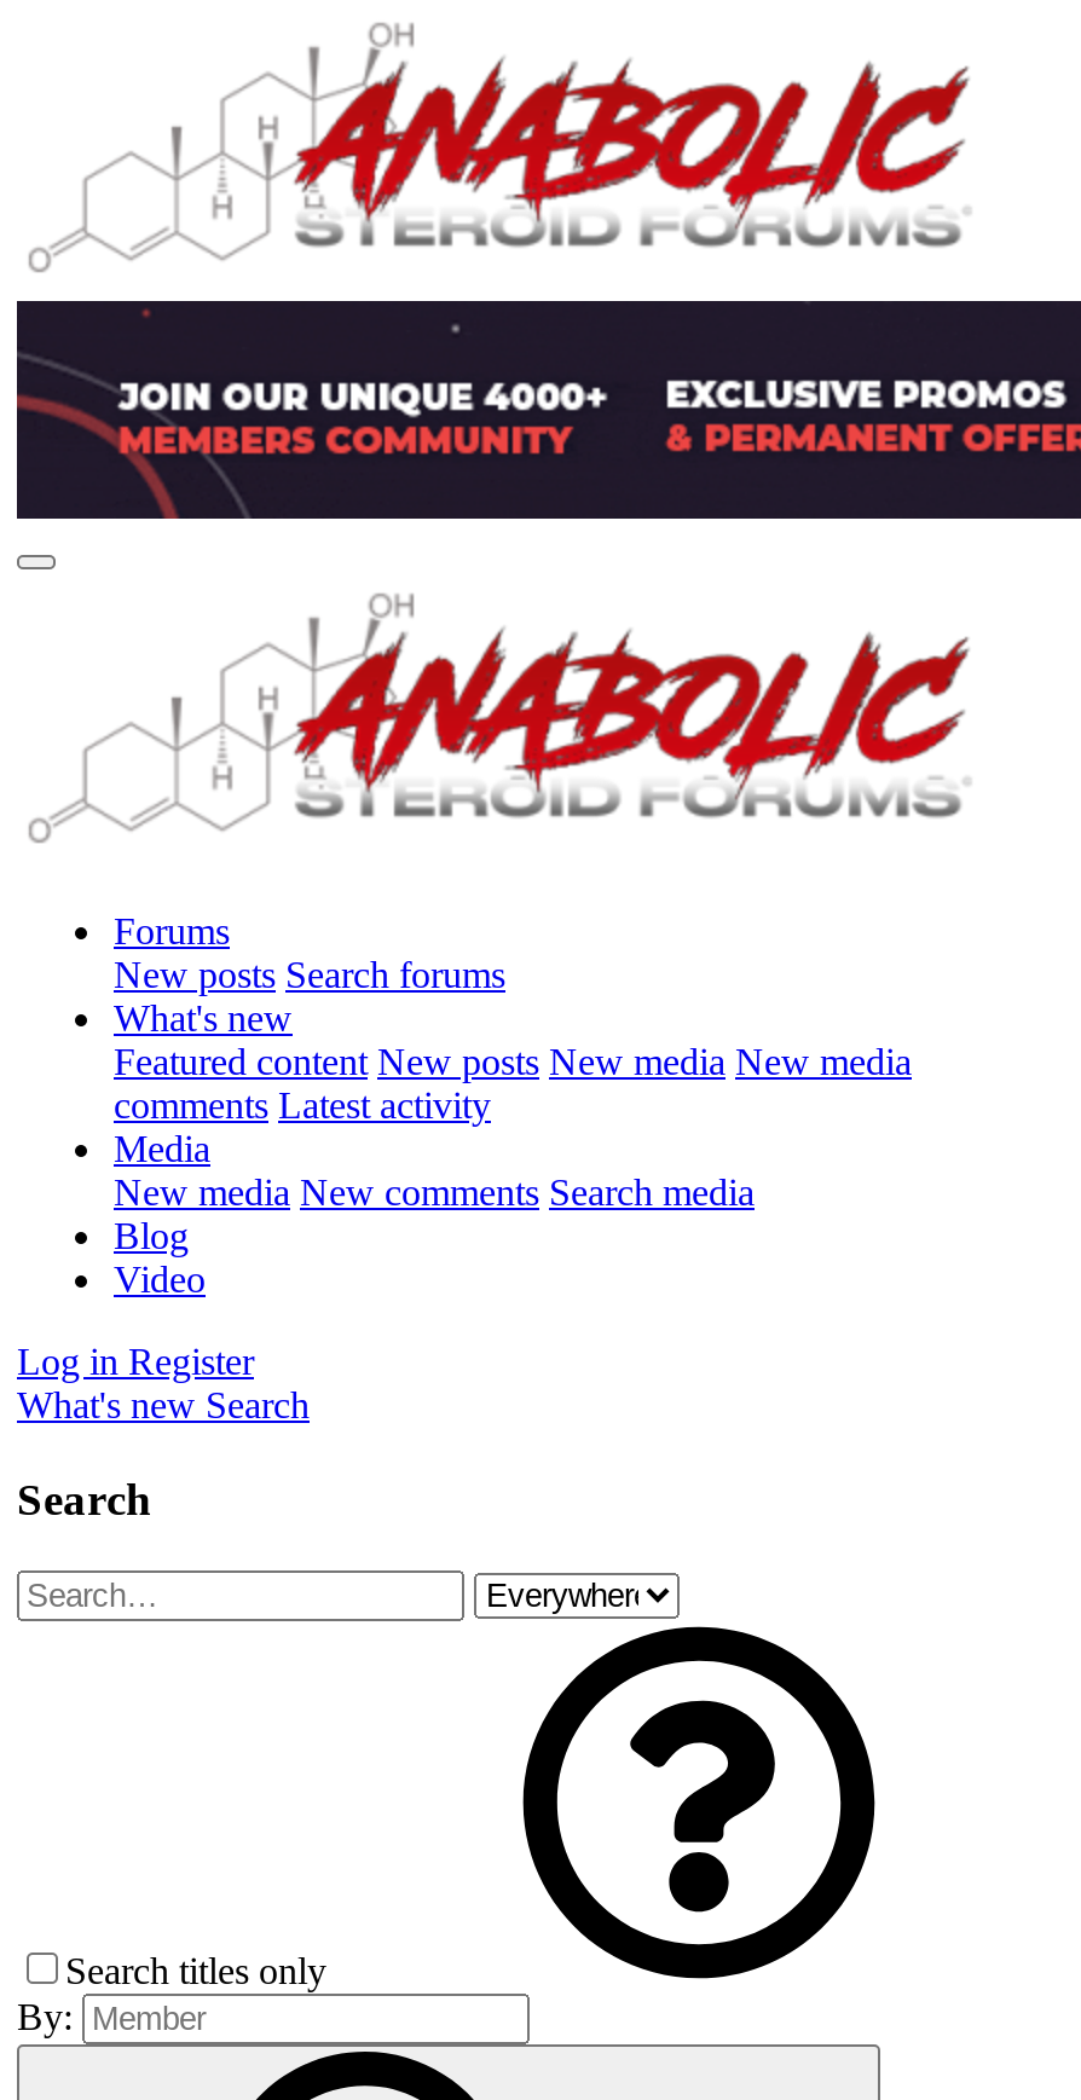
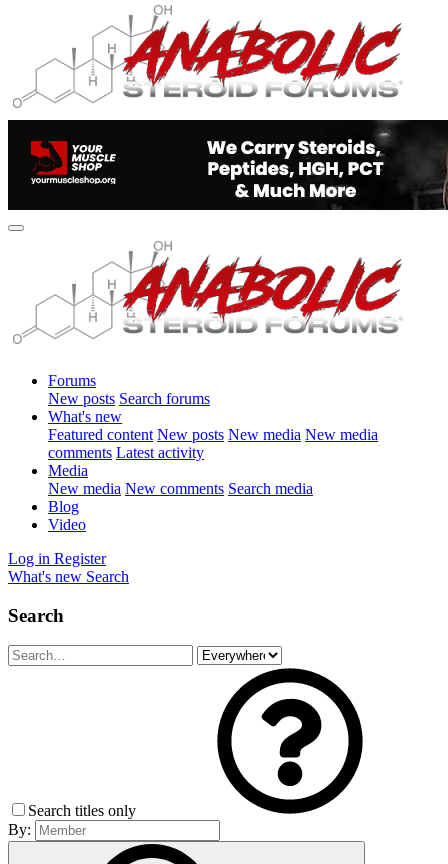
[15,303,1074,521] [image] -> [7,120,445,211] [image]

